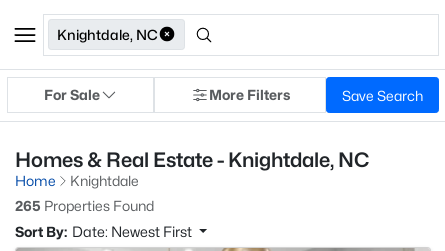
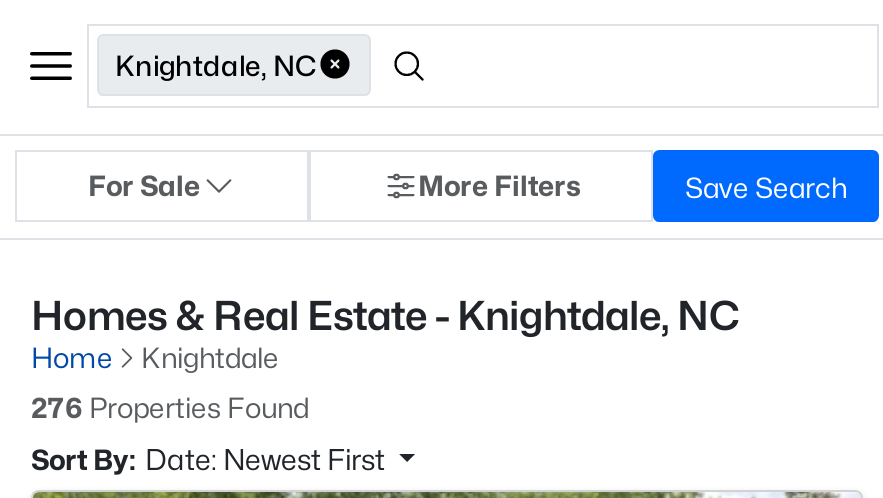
[15,197,154,214] 265 Properties Found -> [31,390,309,424] 276 Properties Found

